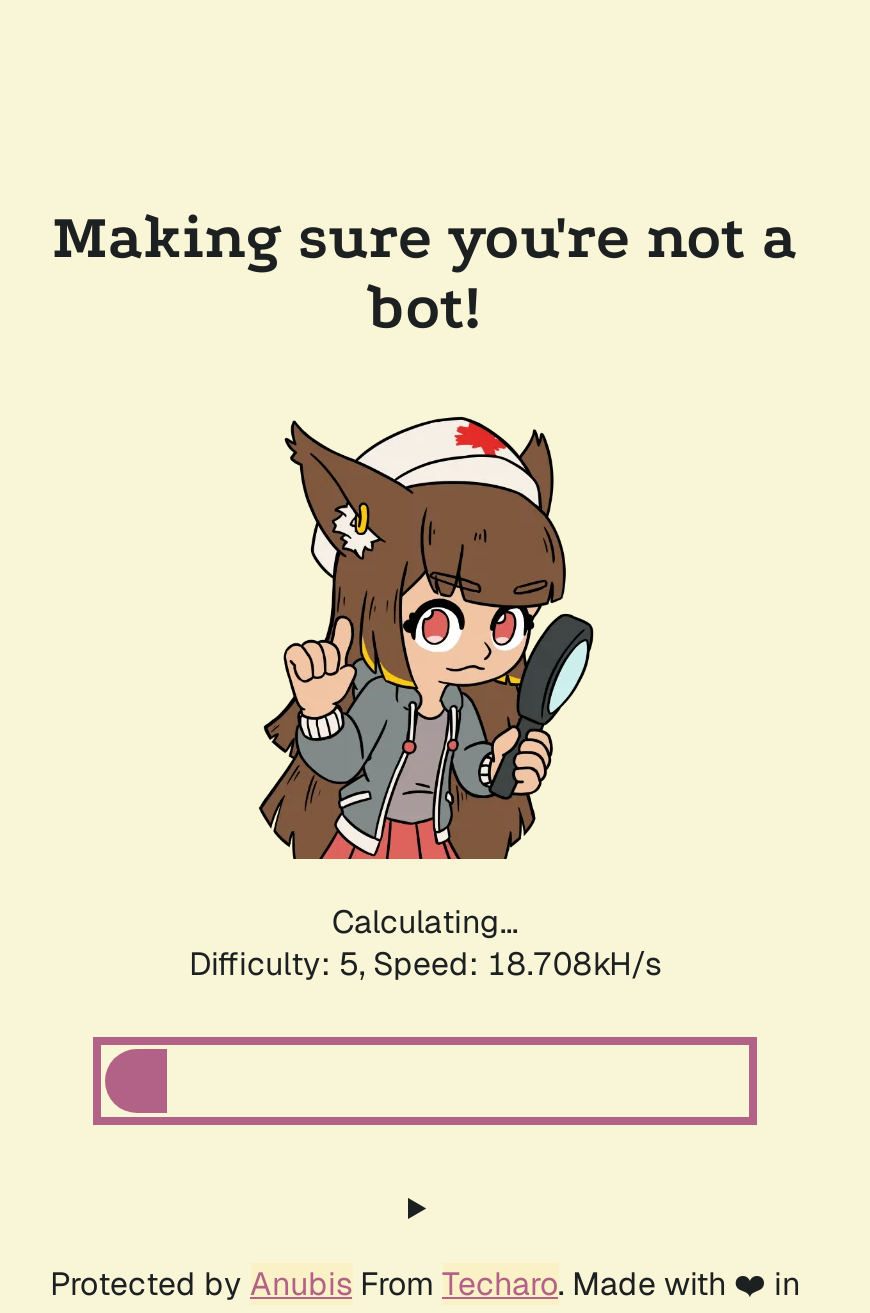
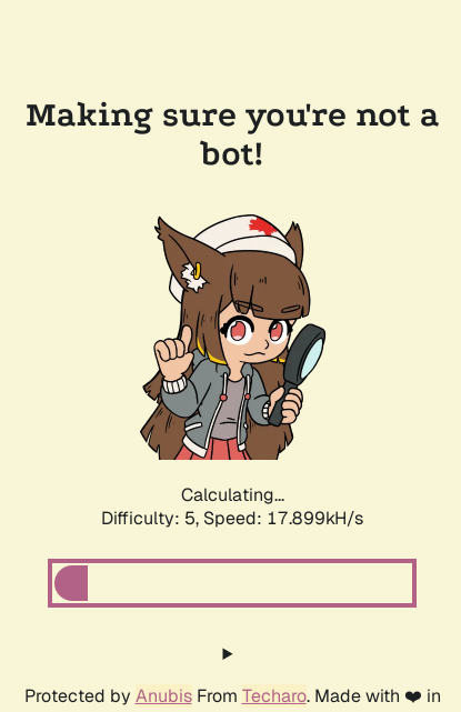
[189,943,661,985] Difficulty: 5, Speed: 18.708kH/s -> [101,507,363,530] Difficulty: 5, Speed: 17.899kH/s

